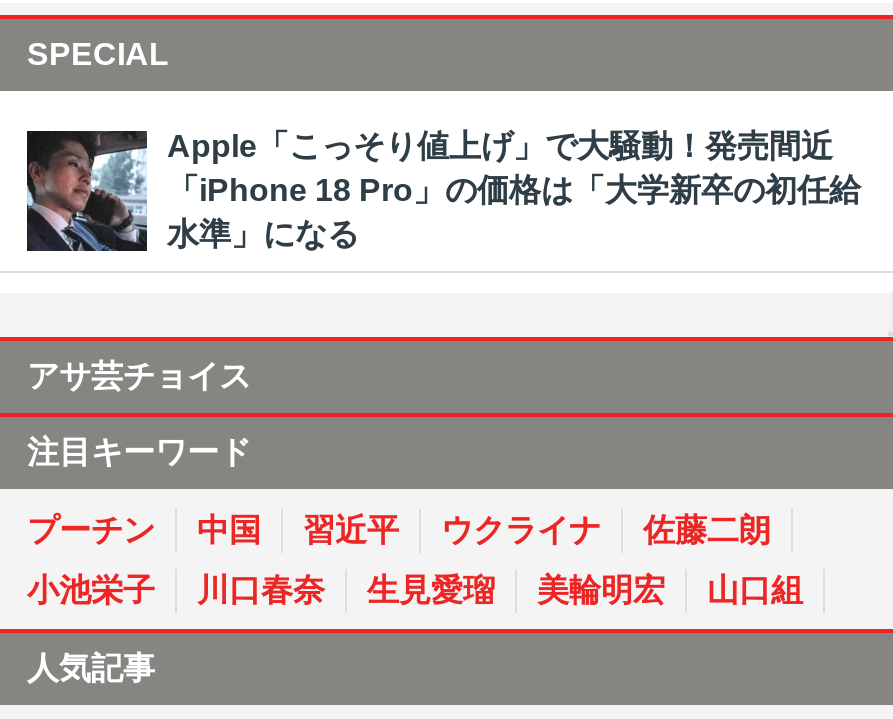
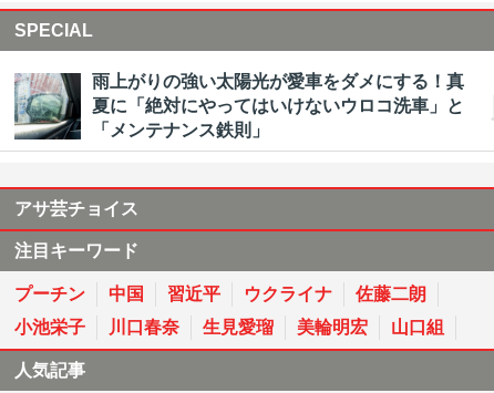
[25,129,861,253] [image] | Apple「こっそり値上げ」で大騒動！発売間近 | 「iPhone 18 Pro」の価格は「大学新卒の初任給 | 水準」になる -> [13,72,464,141] [image] | 雨上がりの強い太陽光が愛車をダメにする！真 | 夏に「絶対にやってはいけないウロコ洗車」と | 「メンテナンス鉄則」

